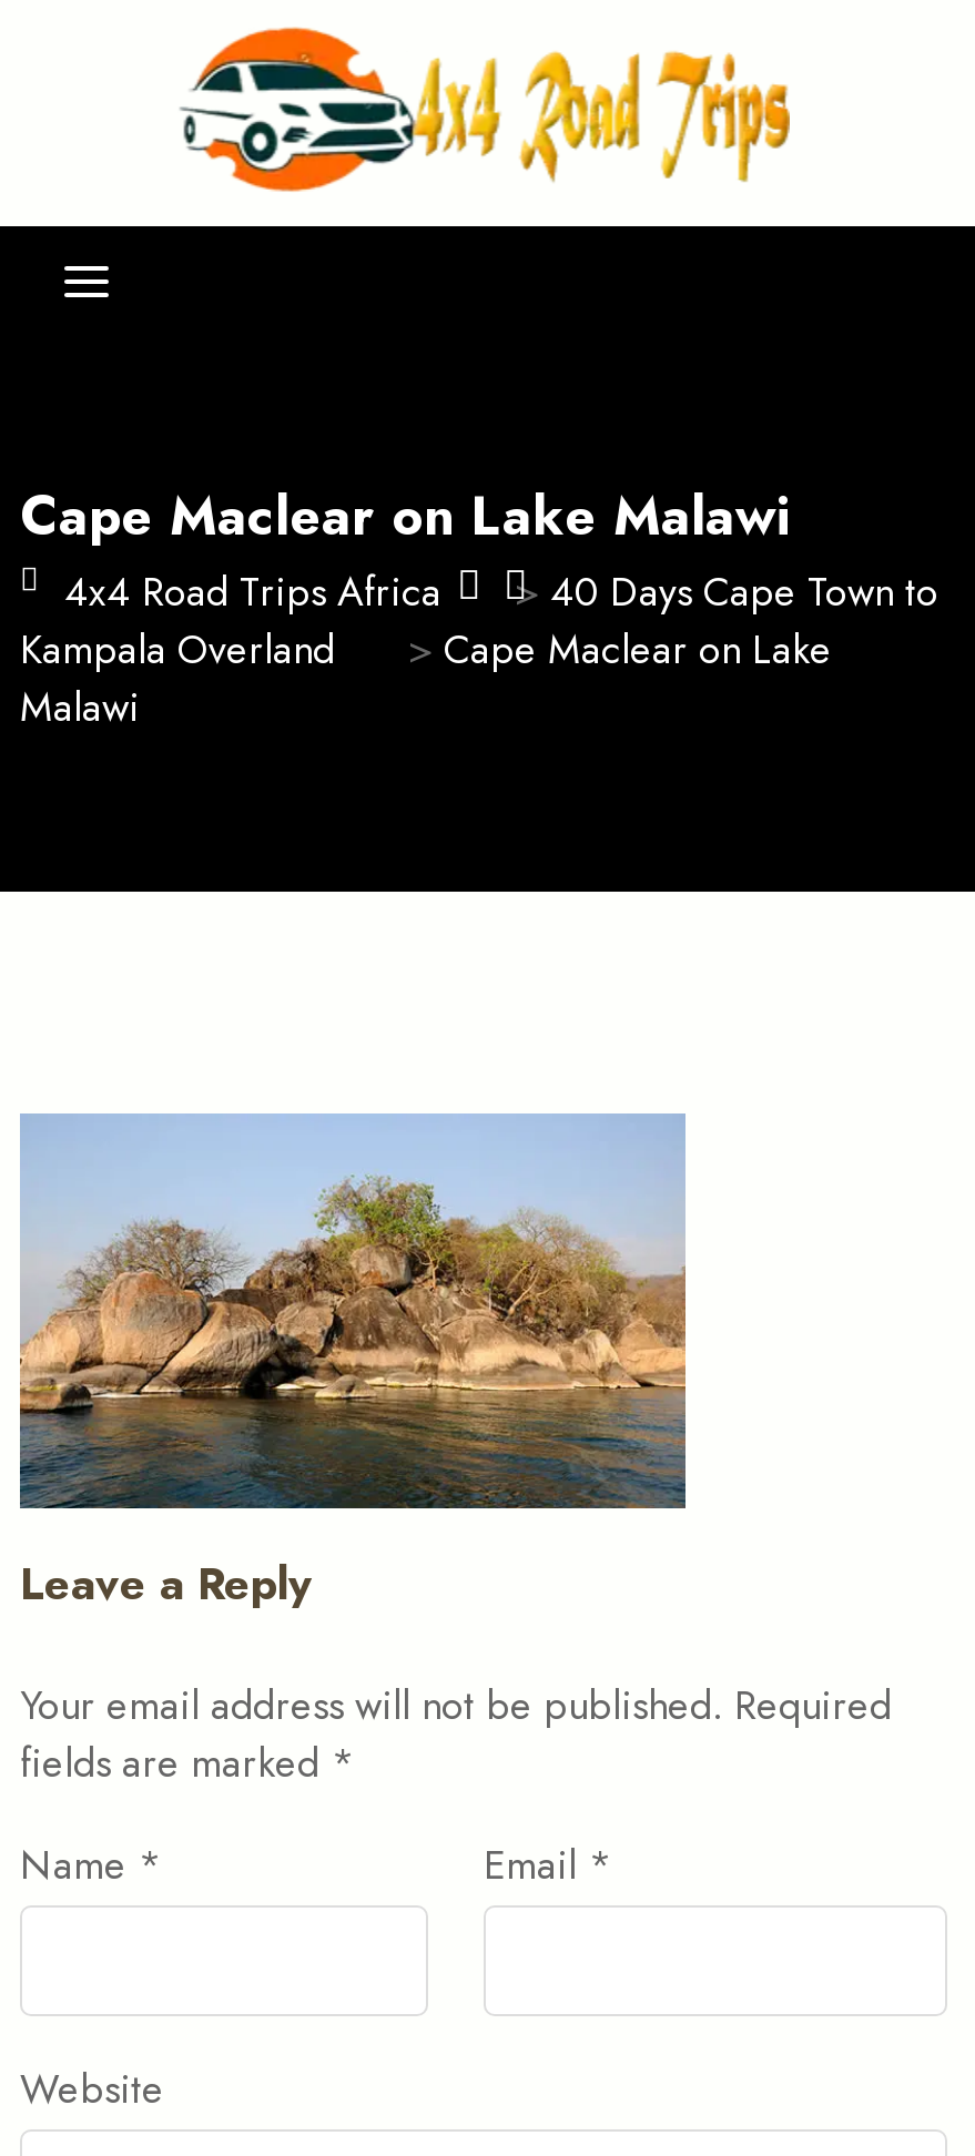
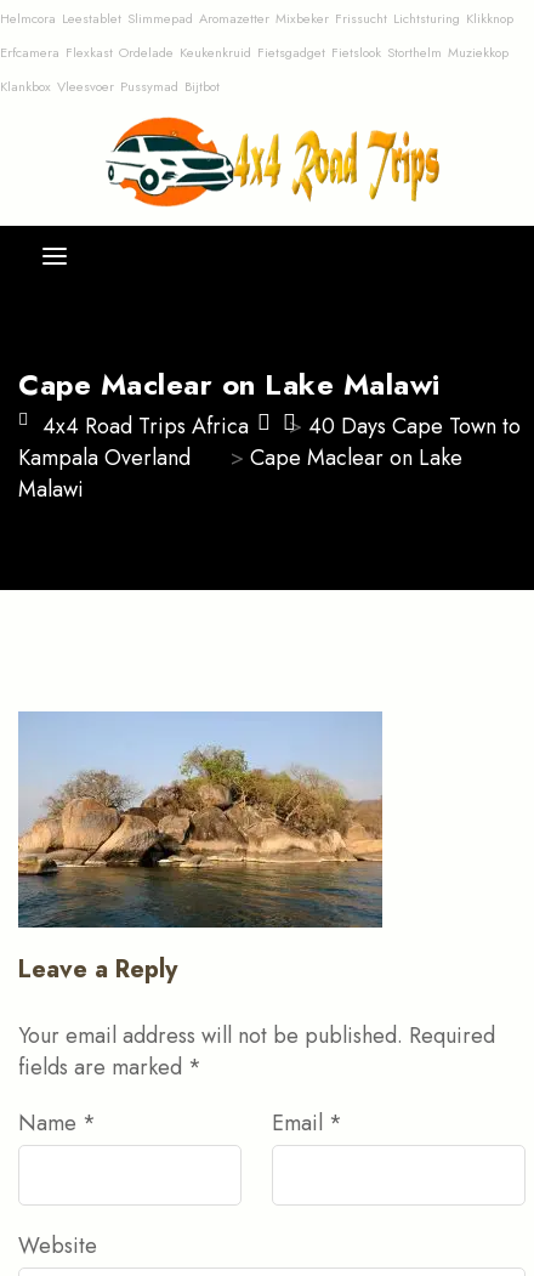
none -> [0,8,513,96] Helmcora Leestablet Slimmepad Aromazetter Mixbeker Frissucht Lichtsturing Klikknop | Erfcamera Flexkast Ordelade Keukenkruid Fietsgadget Fietslook Storthelm Muziekkop | Klankbox Vleesvoer Pussymad Bijtbot

